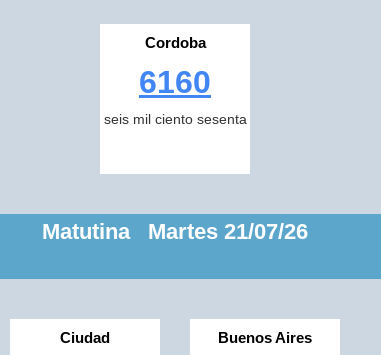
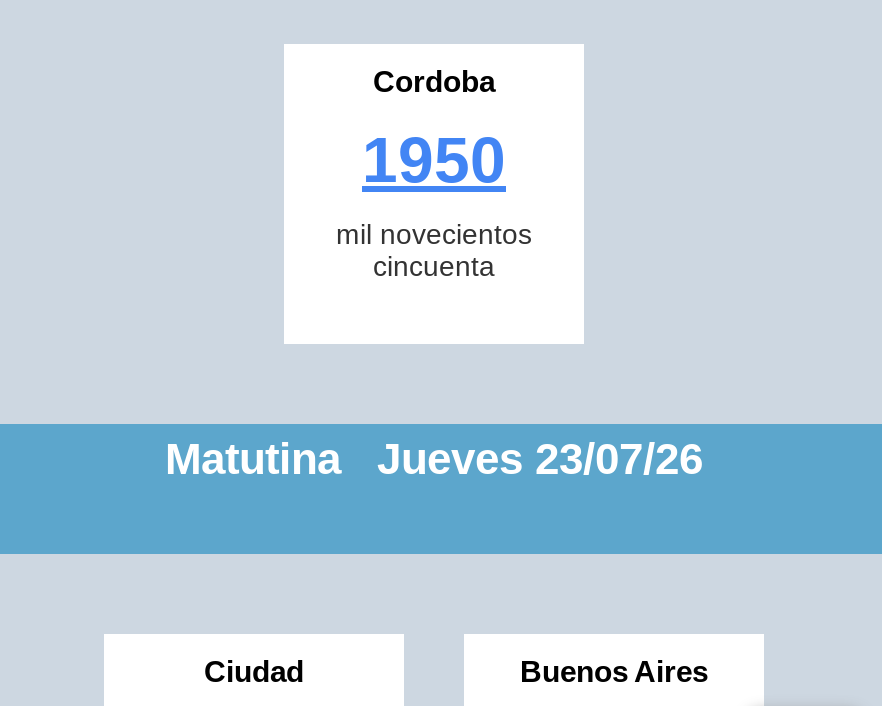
[103,64,246,127] 6160 | seis mil ciento sesenta -> [336,124,532,282] 1950 | mil novecientos | cincuenta
[42,219,308,244] Matutina Martes 21/07/26 -> [165,434,703,484] Matutina Jueves 23/07/26

